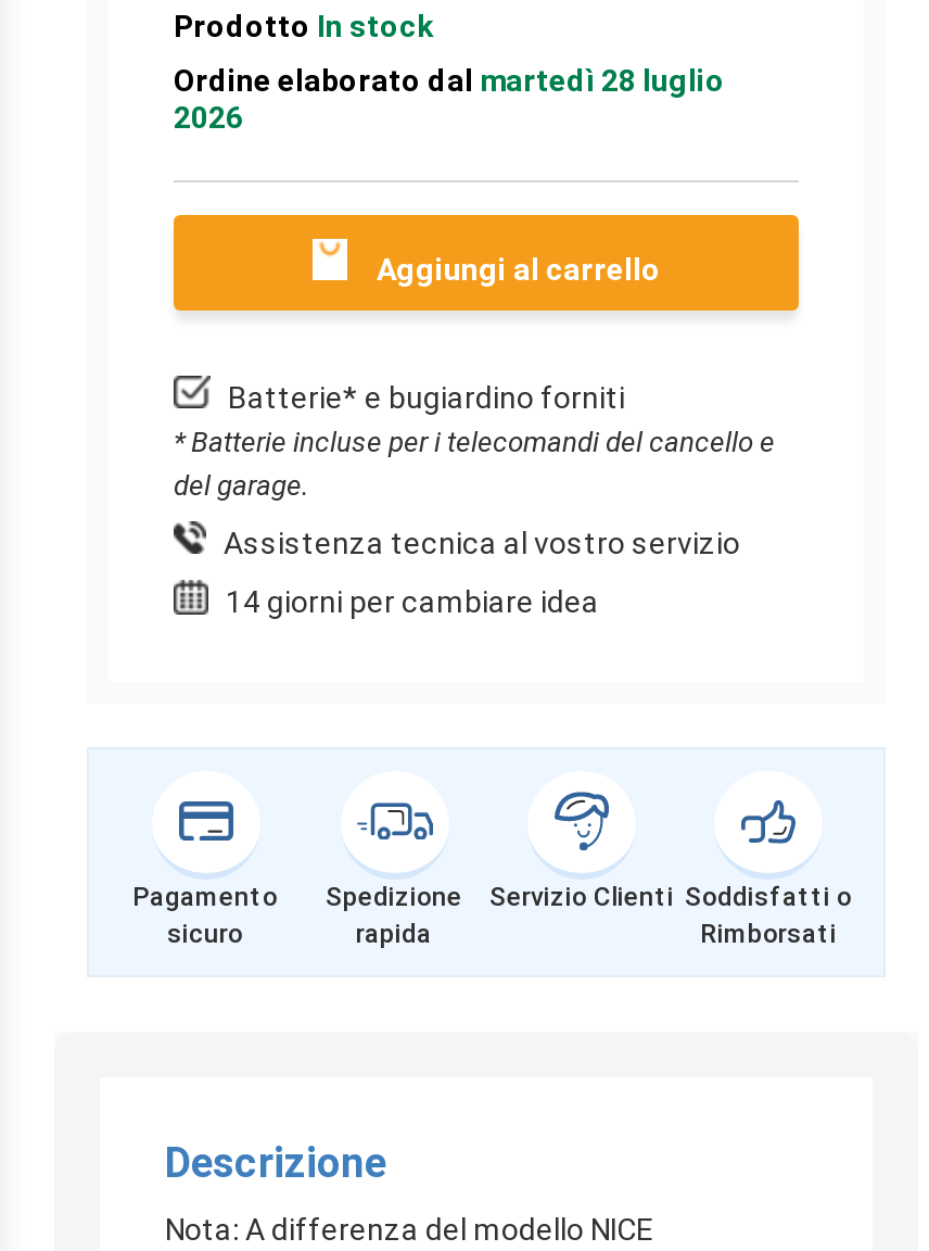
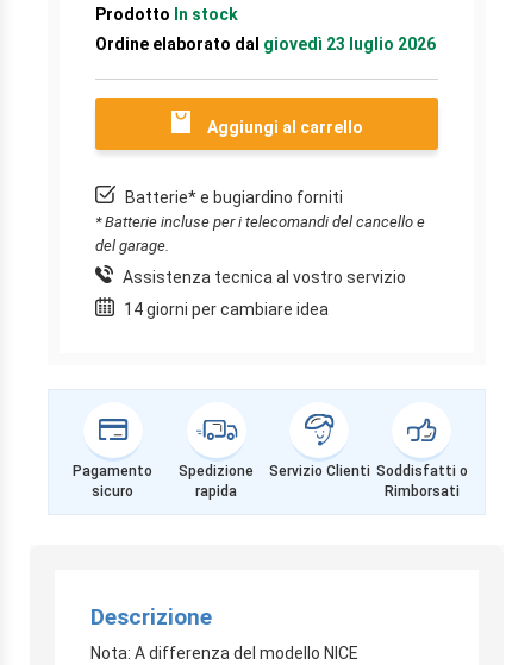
[174,63,725,135] Ordine elaborato dal martedì 28 luglio | 2026 -> [95,34,436,54] Ordine elaborato dal giovedì 23 luglio 2026

